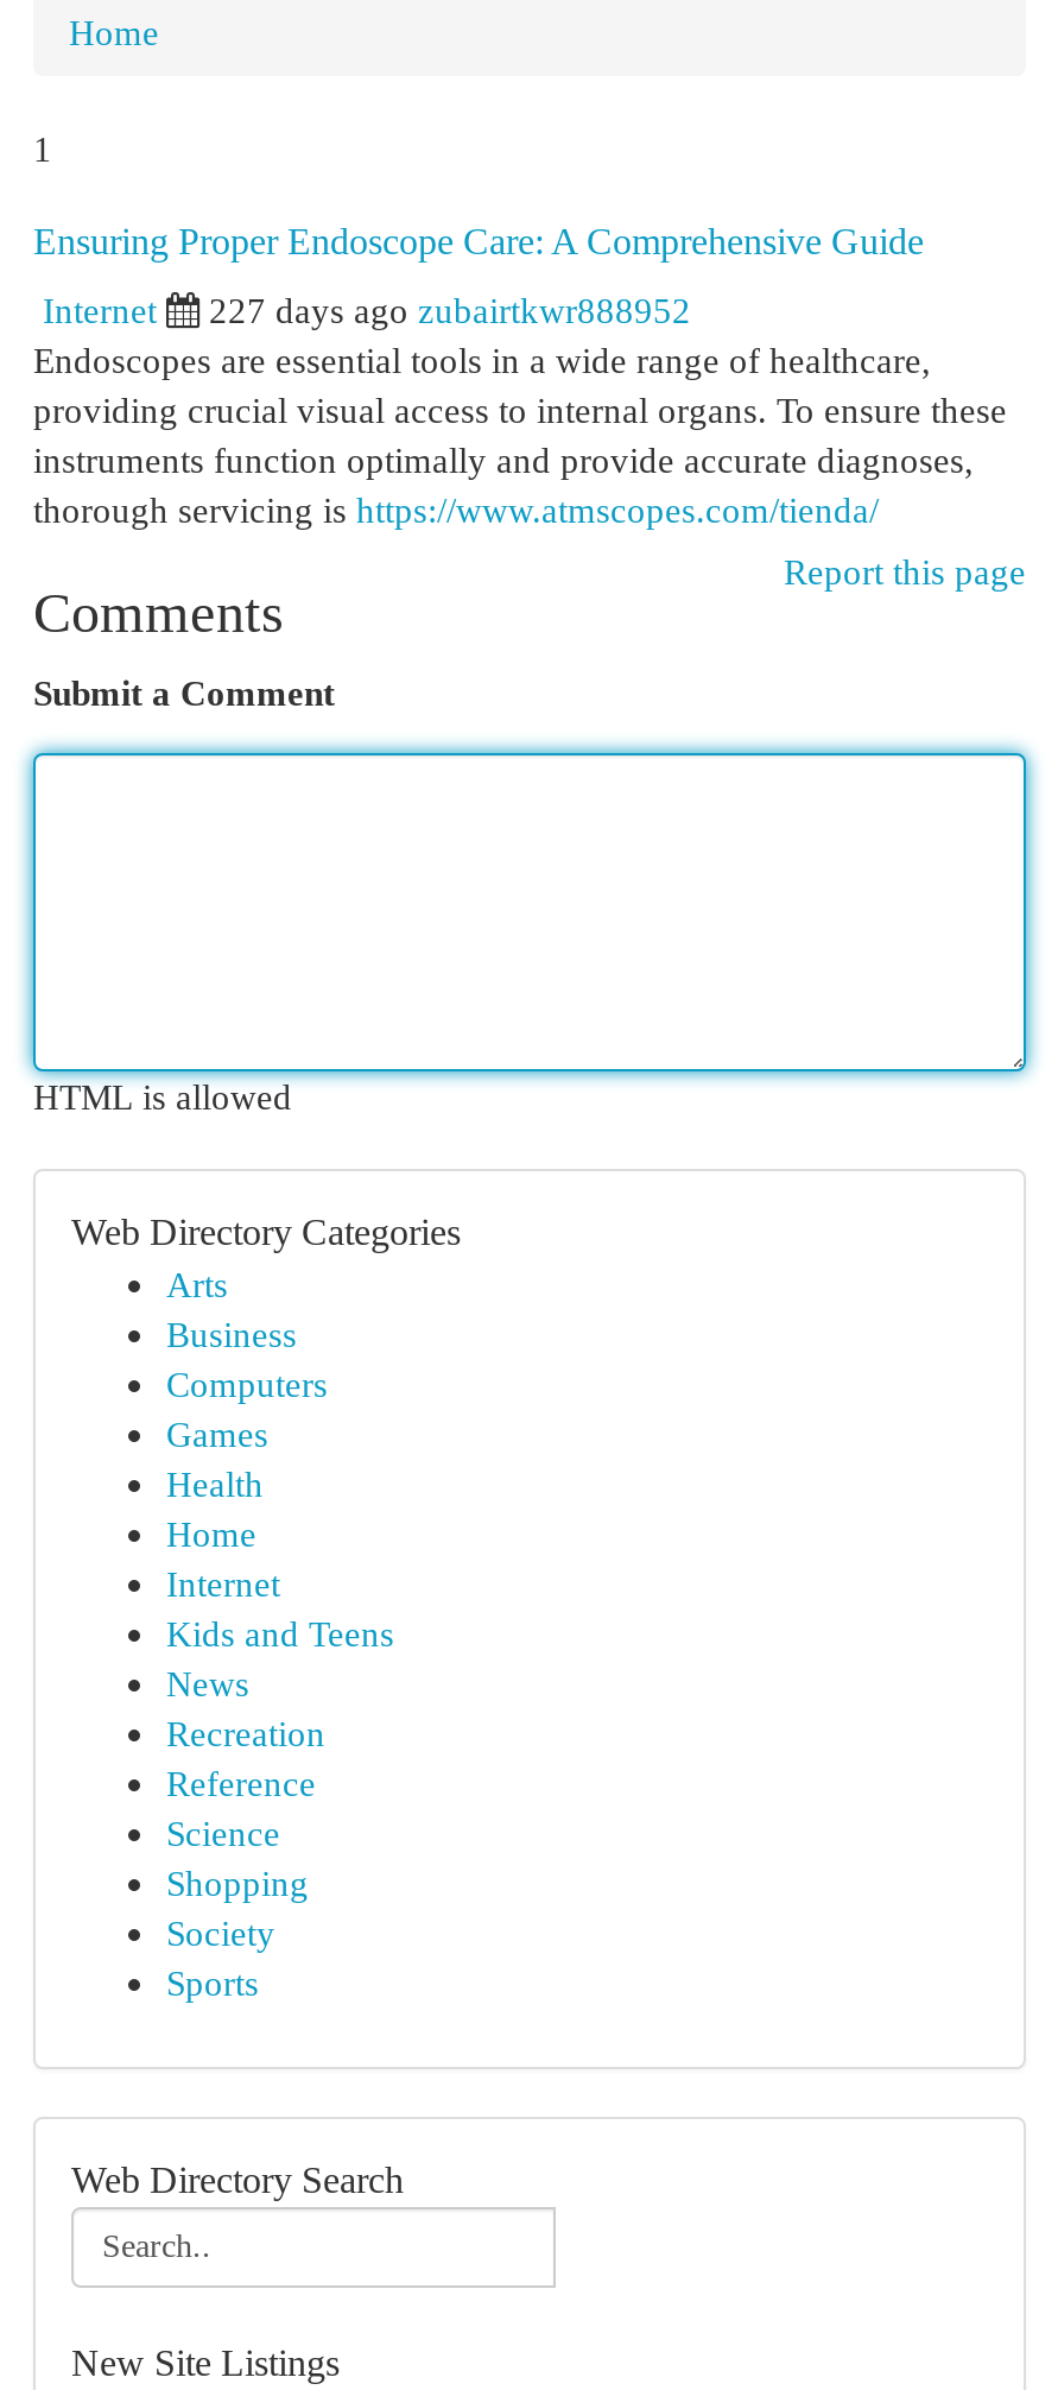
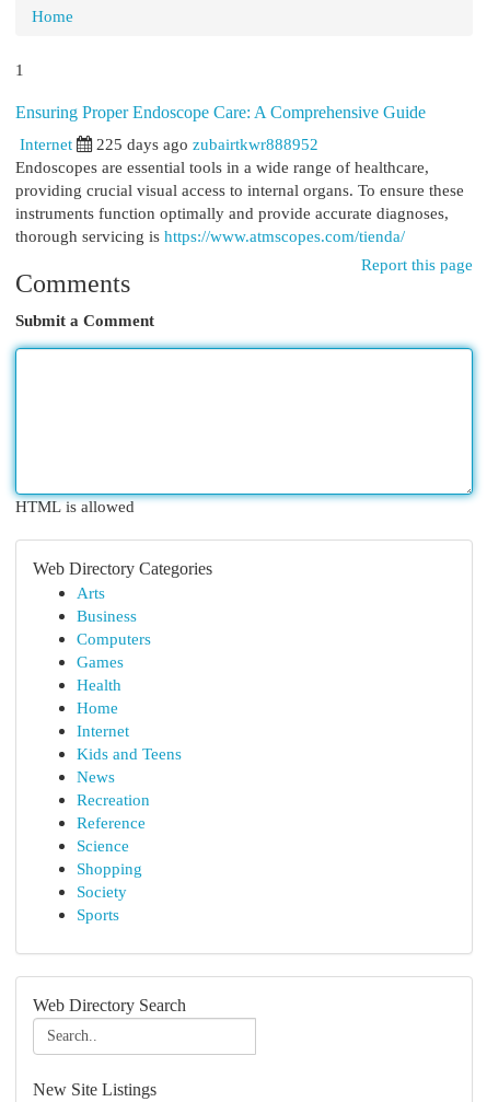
[209,290,691,330] 227 days ago zubairtkwr888952 -> [96,135,318,153] 225 days ago zubairtkwr888952

